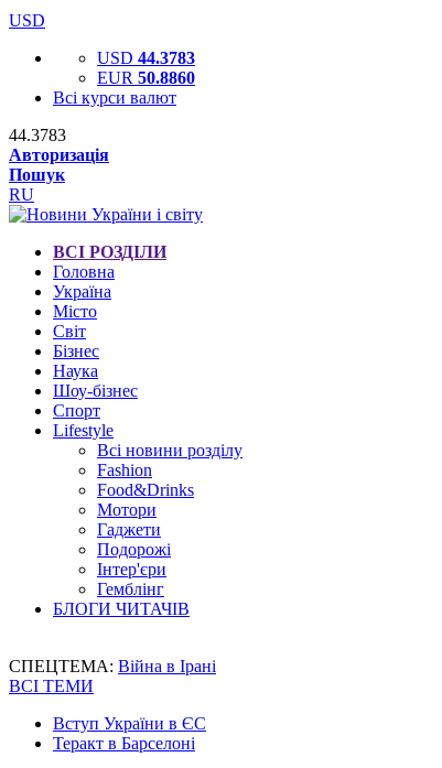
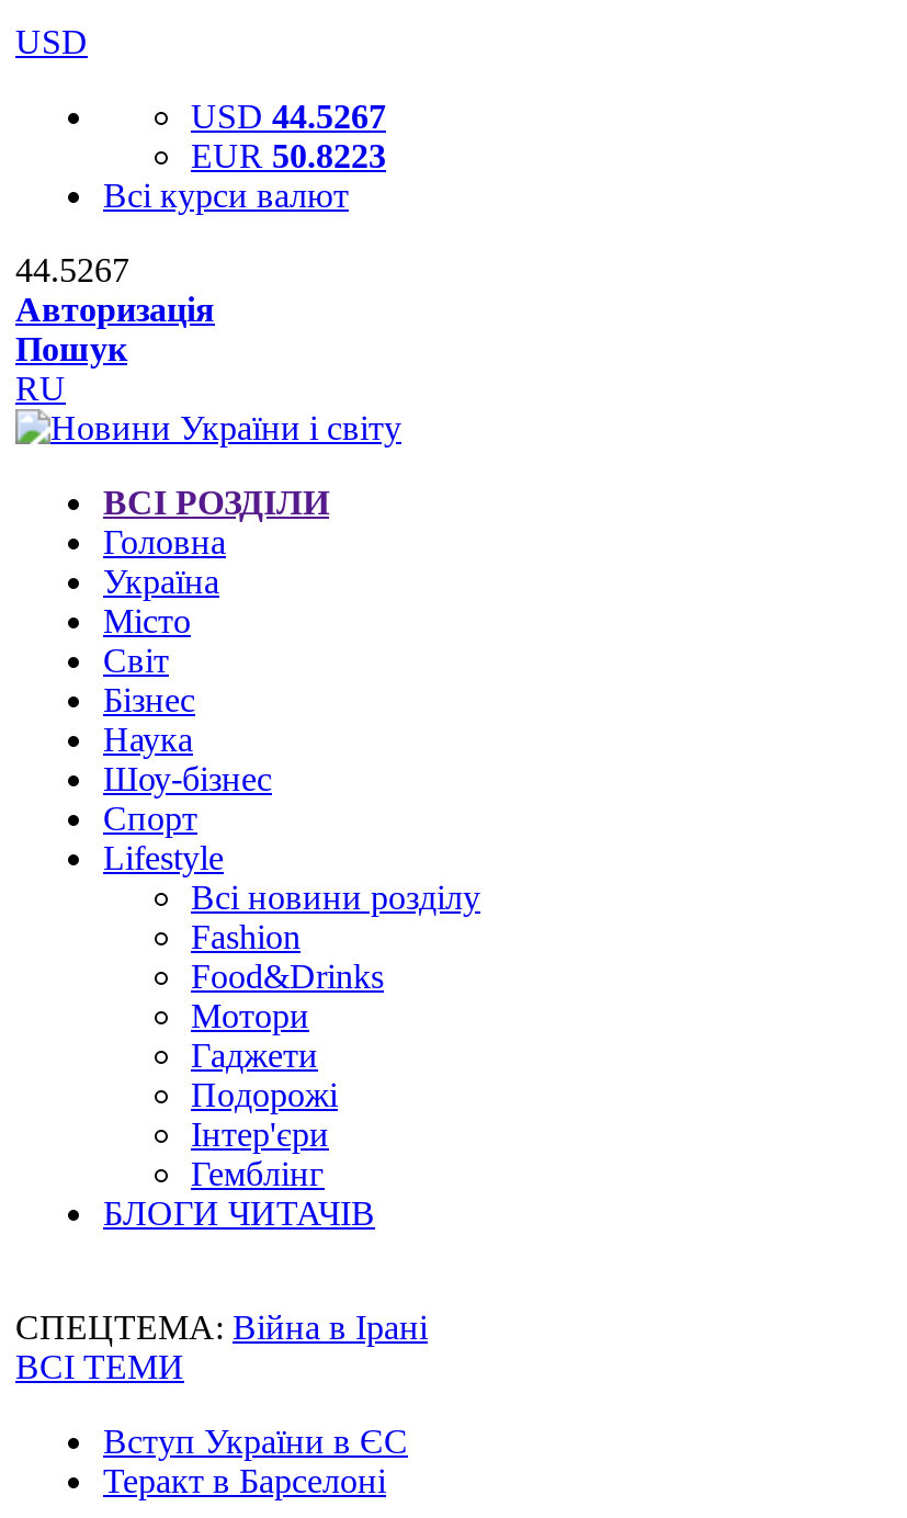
[97,48,195,67] USD 44.3783 -> [191,98,386,135] USD 44.5267
[97,68,195,87] EUR 50.8860 -> [191,137,386,174] EUR 50.8223
[9,126,66,144] 44.3783 -> [15,251,129,288] 44.5267

